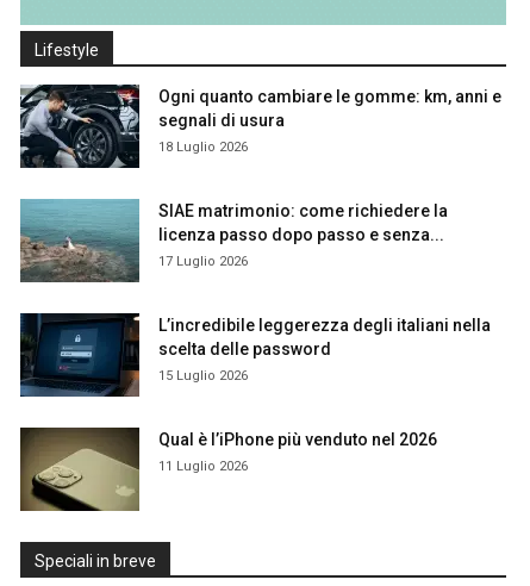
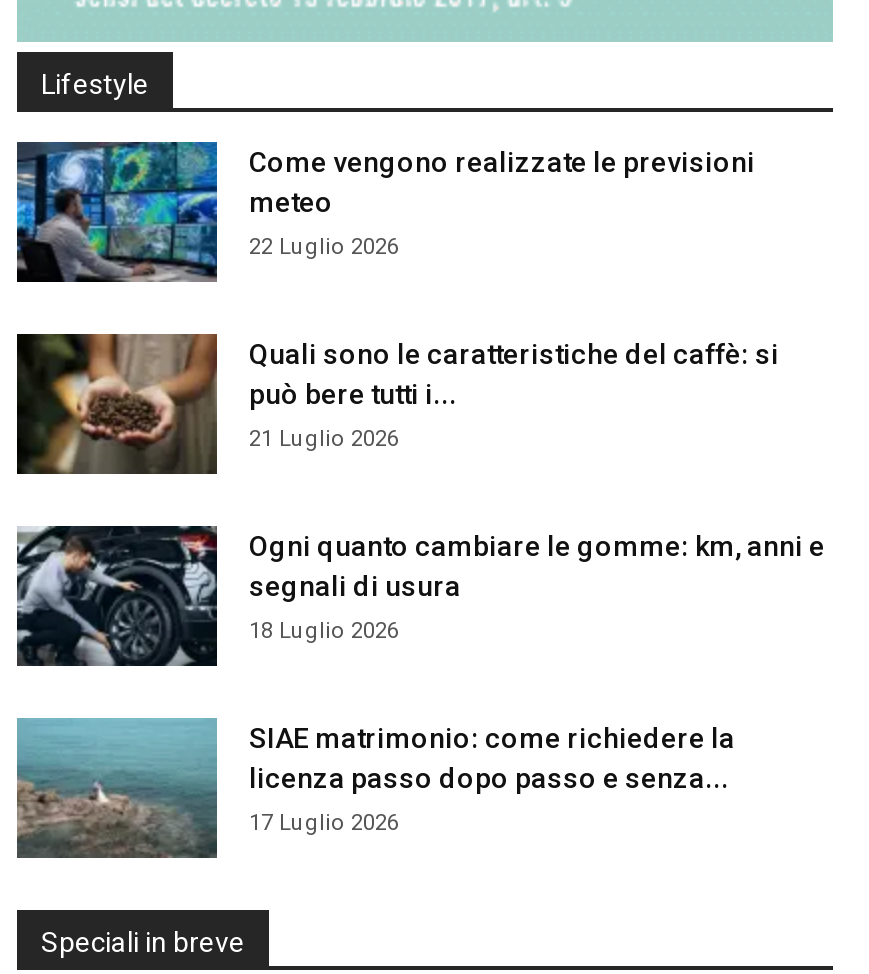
none -> [15,332,219,474] [image]
none -> [17,140,779,452] [image] | Come vengono realizzate le previsioni | meteo | 22 Luglio 2026 | Quali sono le caratteristiche del caffè: si | può bere tutti i... | 21 Luglio 2026
moved [18,82,501,269] -> [13,522,825,836]: [image] | Ogni quanto cambiare le gomme: km, anni e | segnali di usura | 18 Luglio 2026 | SIAE matrimonio: come richiedere la | licenza passo dopo passo e senza... | 17 Luglio 2026
[20,314,491,474] [image] | L’incredibile leggerezza degli italiani nella | scelta delle password | 15 Luglio 2026 | Qual è l’iPhone più venduto nel 2026 | 11 Luglio 2026 -> none
[19,426,141,511] [image] -> none

